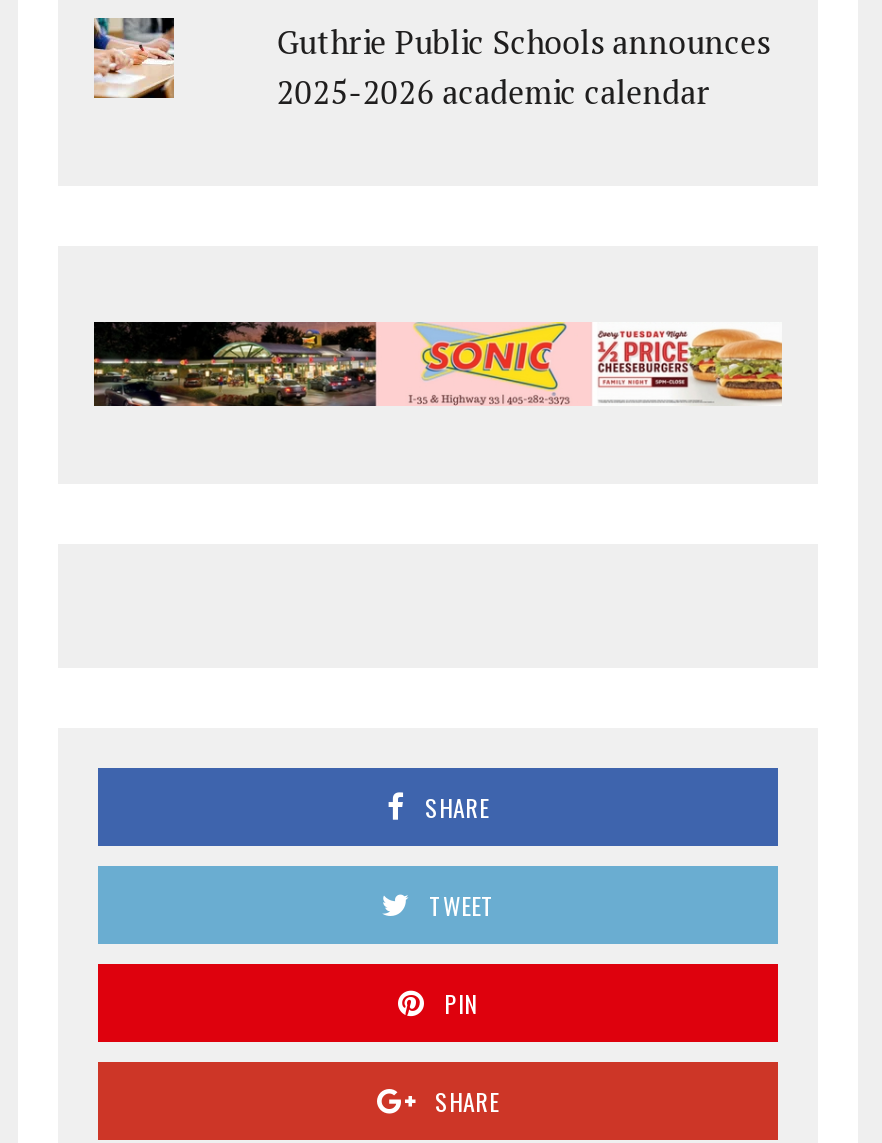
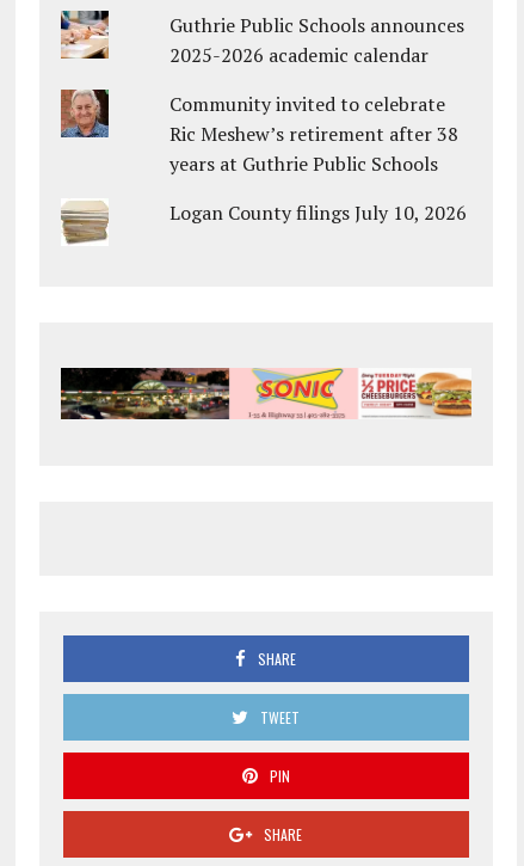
none -> [60,88,110,139] [image]
none -> [61,192,109,244] [image]
none -> [170,91,467,226] Community invited to celebrate | Ric Meshew’s retirement after 38 | years at Guthrie Public Schools | Logan County filings July 10, 2026

